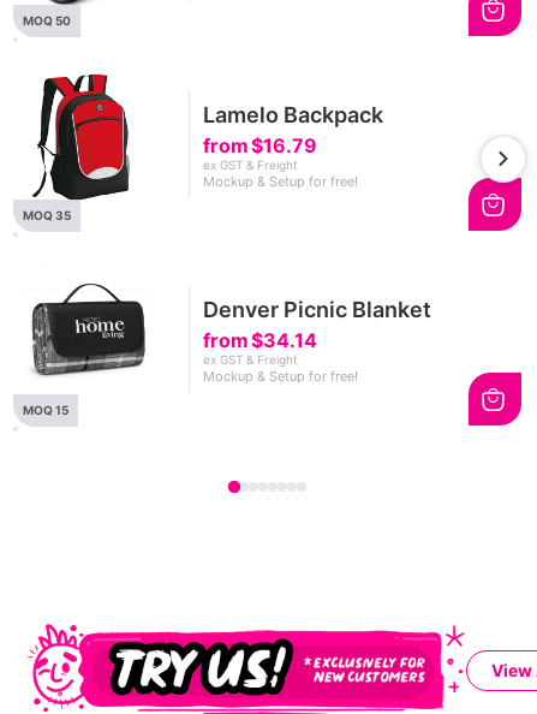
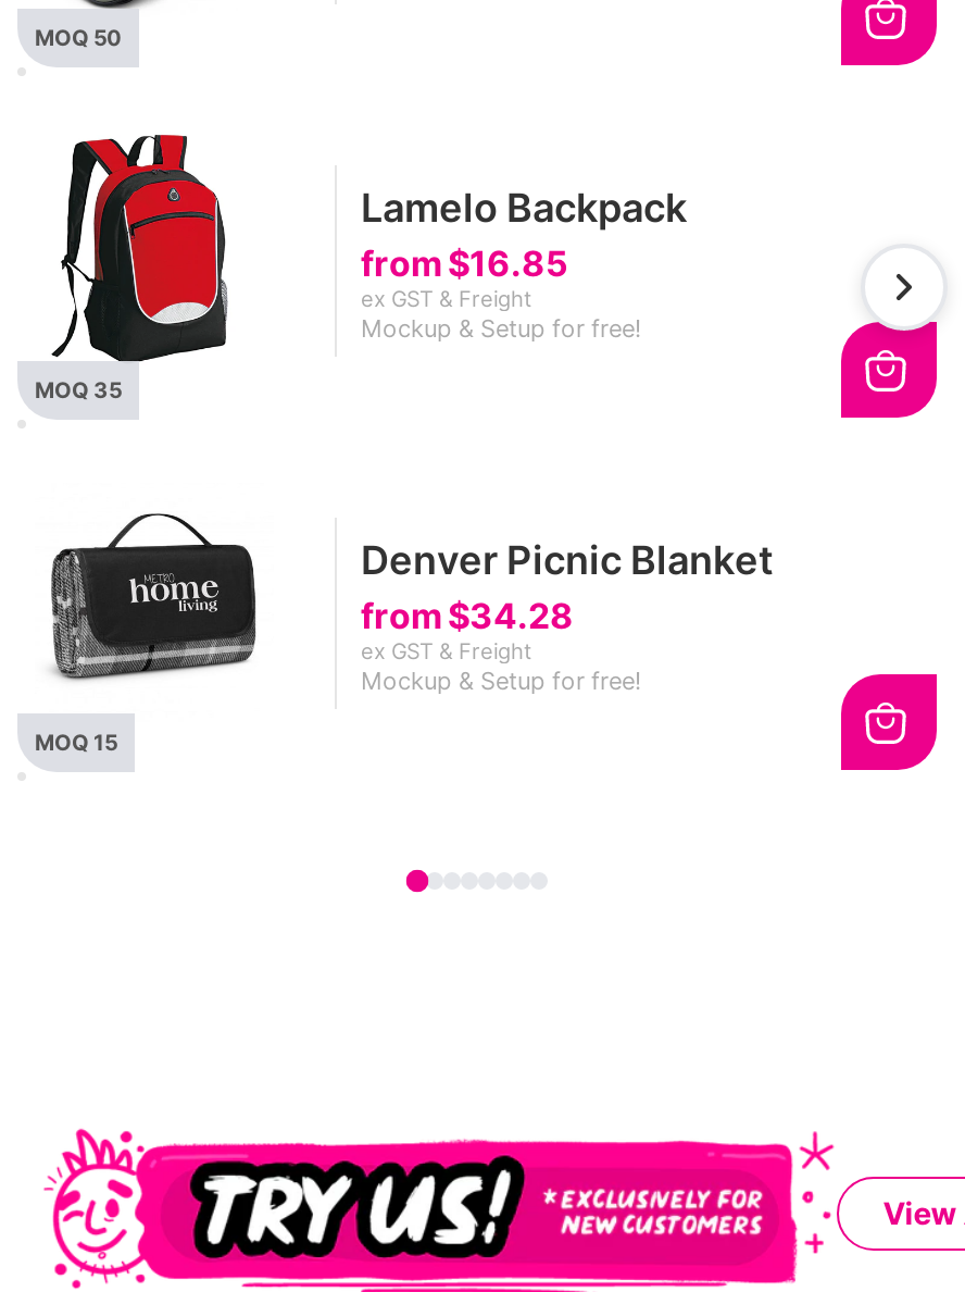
[203,133,317,157] from $16.79 -> [361,240,567,284] from $16.85
[203,328,317,352] from $34.14 -> [361,593,574,636] from $34.28

